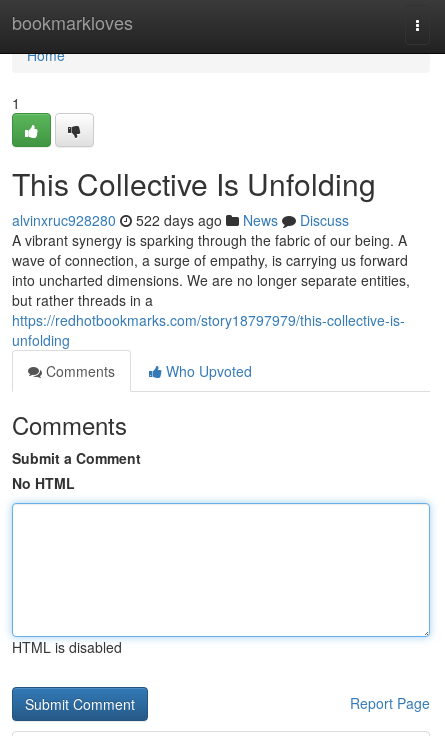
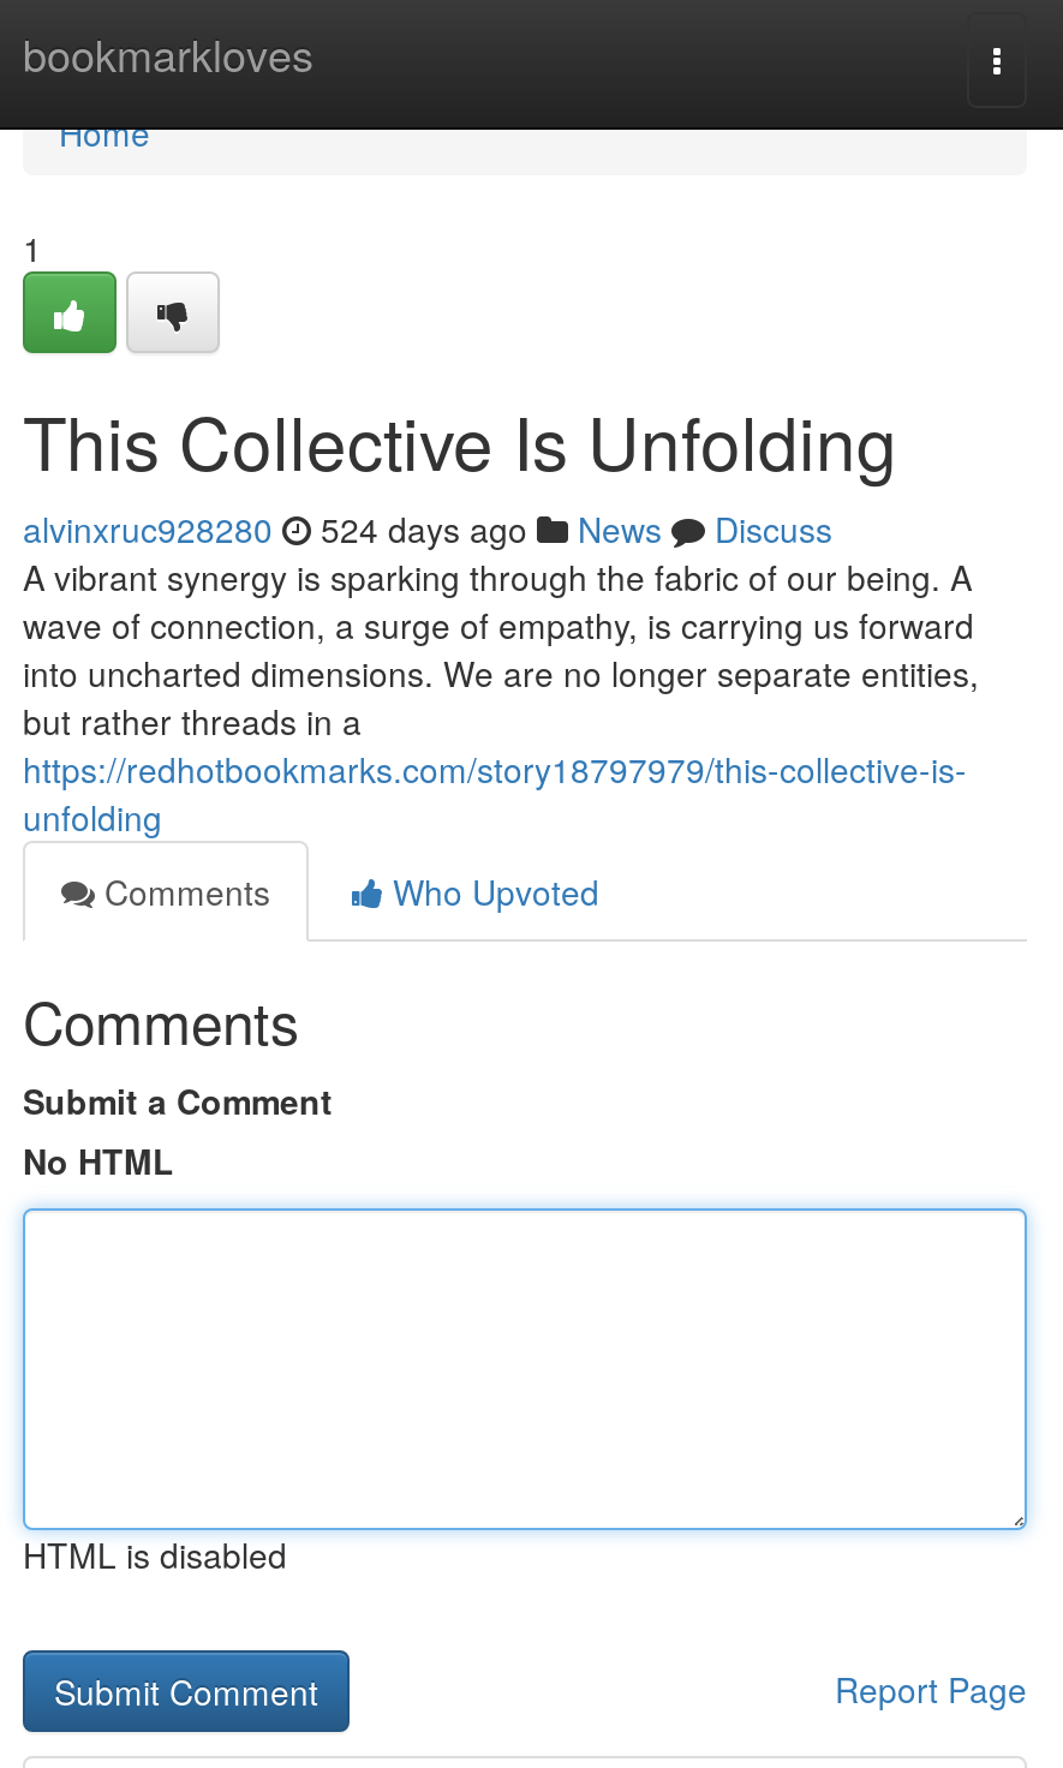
[12,210,349,230] alvinxruc928280 522 days ago News Discuss -> [23,504,832,552] alvinxruc928280 524 days ago News Discuss

